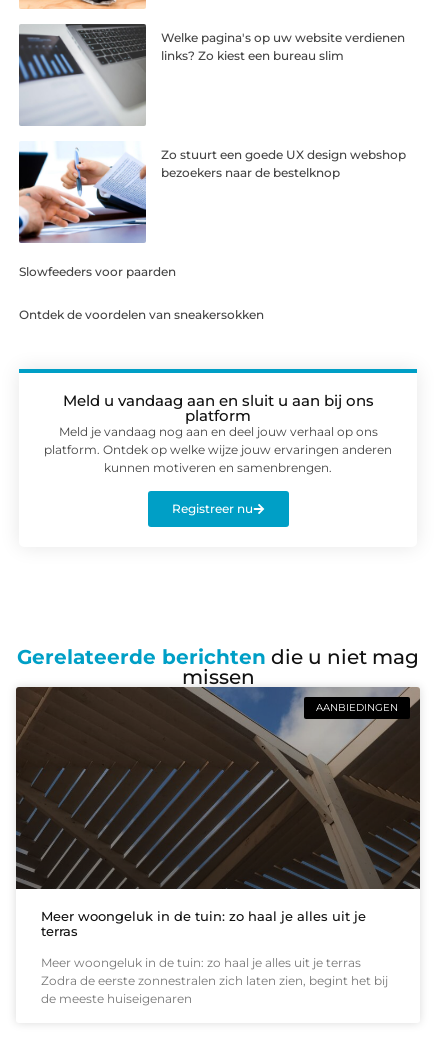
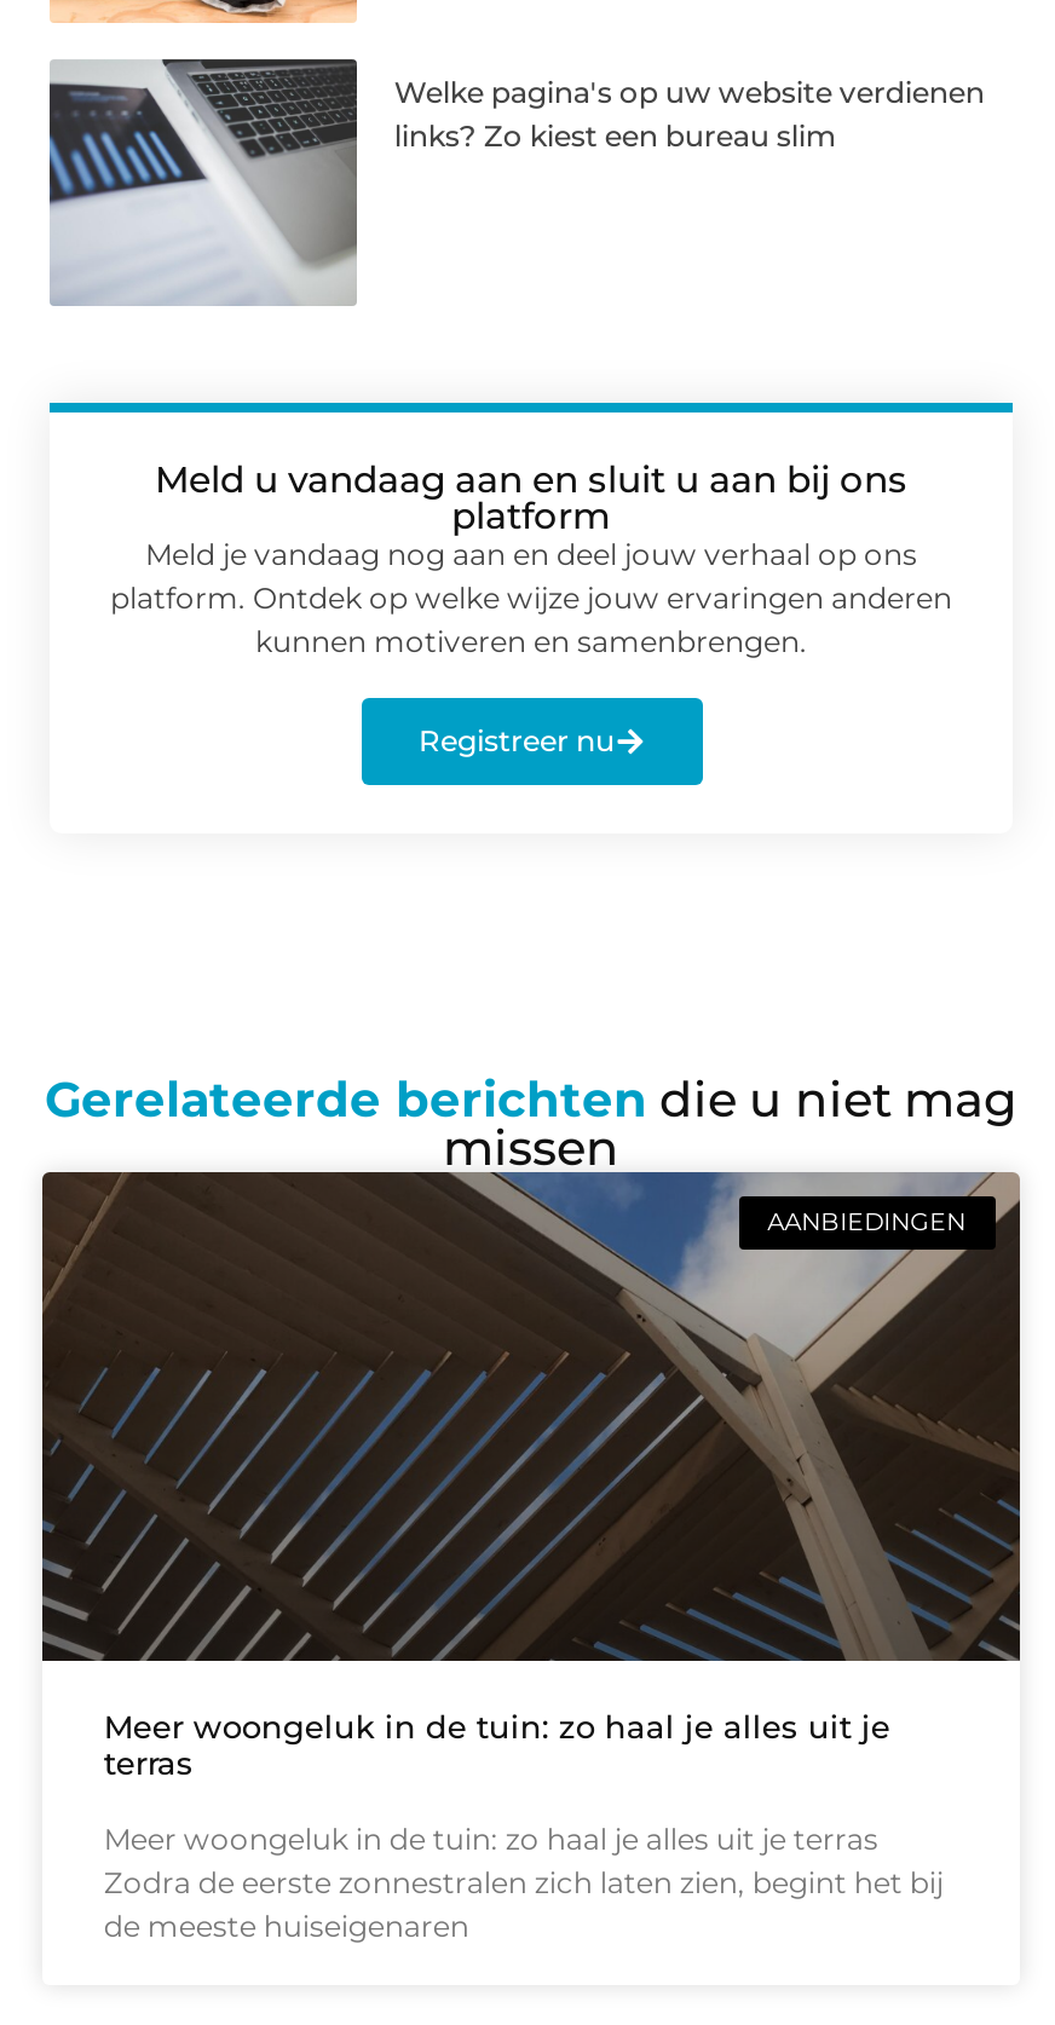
[18,147,406,244] [image] | Zo stuurt een goede UX design webshop | bezoekers naar de bestelknop -> none
[19,264,264,322] Slowfeeders voor paarden | Ontdek de voordelen van sneakersokken -> none

